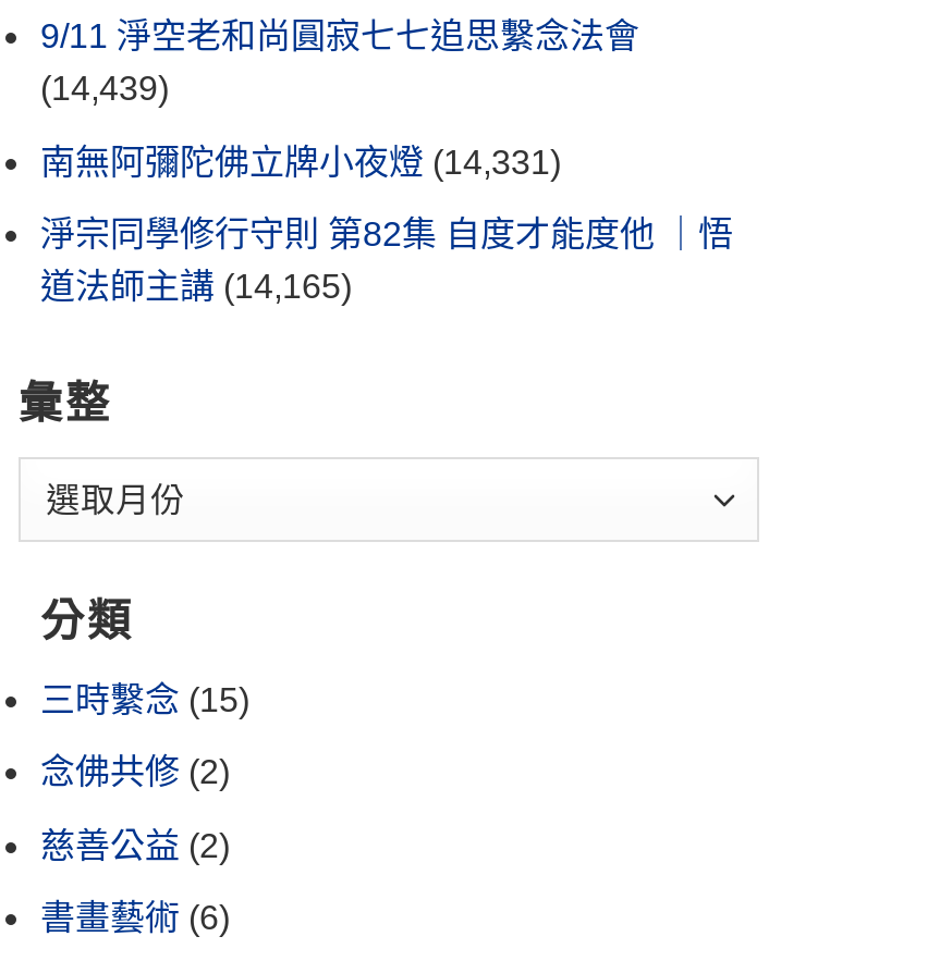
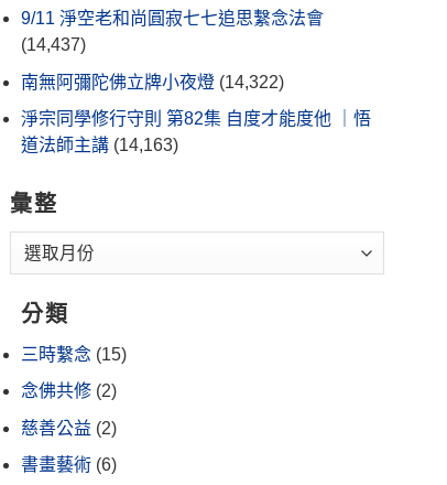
[40,70,169,107] (14,439) -> [21,35,86,54] (14,437)
[40,143,561,180] 南無阿彌陀佛立牌小夜燈 (14,331) -> [21,72,284,91] 南無阿彌陀佛立牌小夜燈 (14,322)
[40,268,352,305] 道法師主講 (14,165) -> [21,136,178,155] 道法師主講 (14,163)

